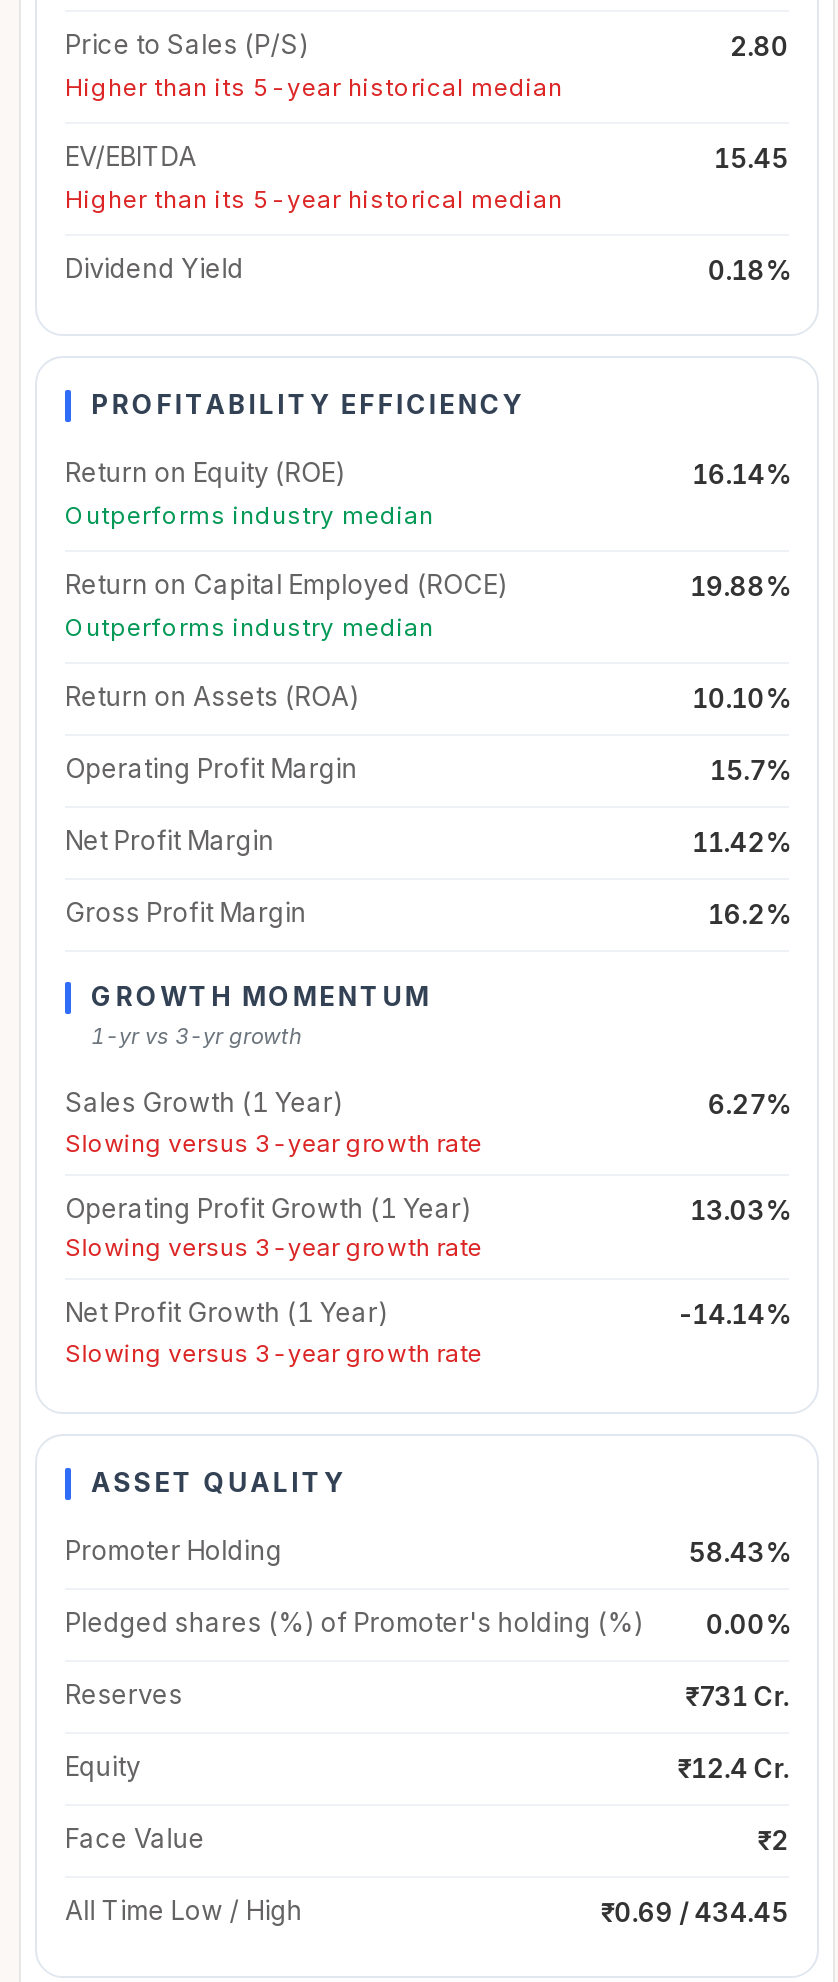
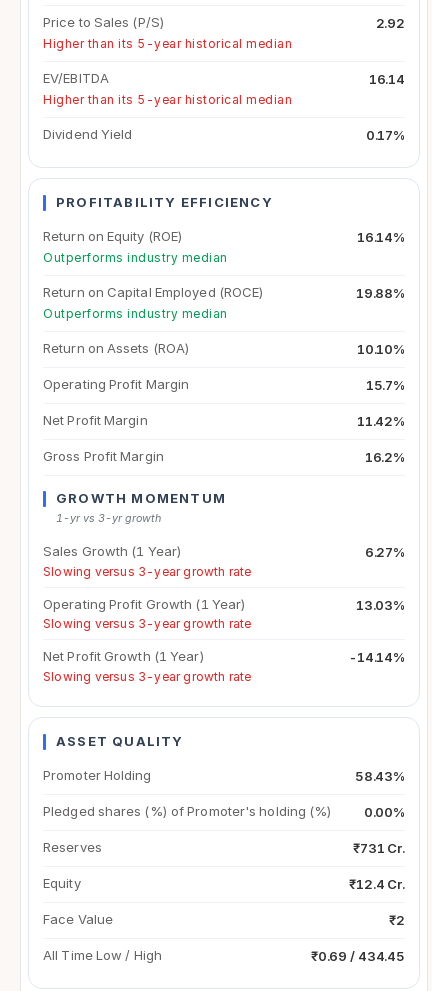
[730,30,789,62] 2.80 -> [375,15,405,31] 2.92
[714,142,789,174] 15.45 -> [369,71,405,87] 16.14
[708,254,789,286] 0.18% -> [366,127,405,143] 0.17%

